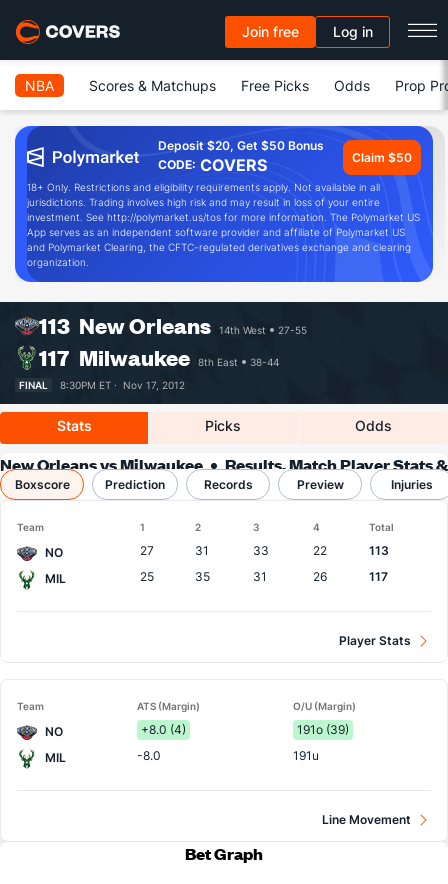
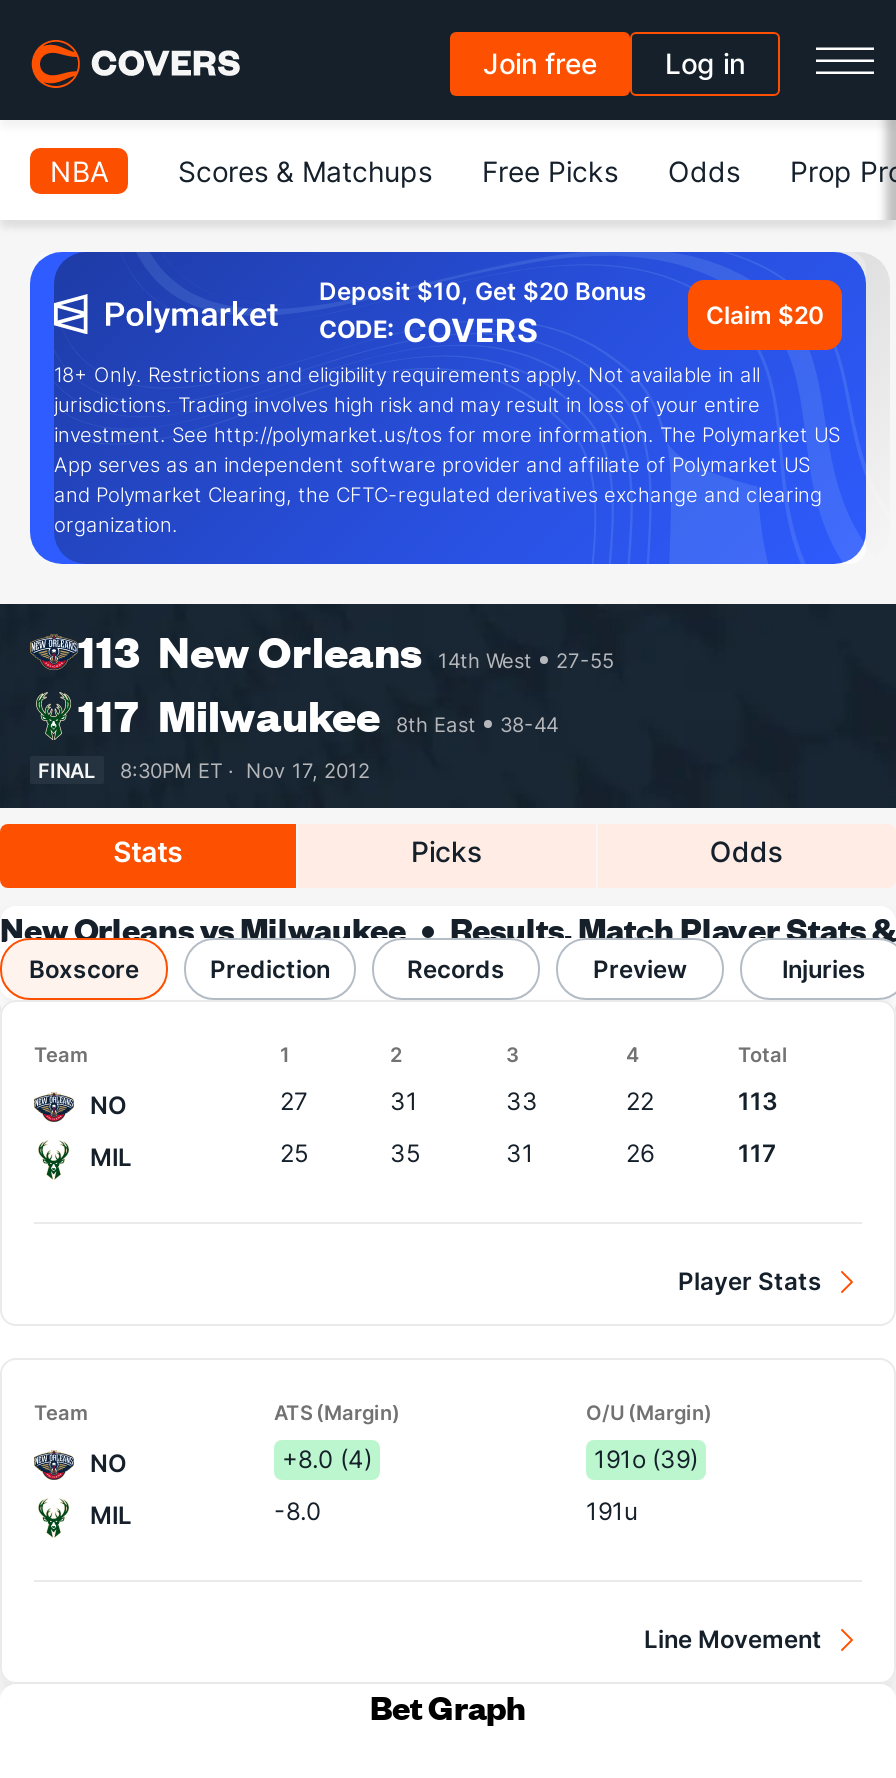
[158,138,324,153] Deposit $20, Get $50 Bonus -> [319,276,647,306] Deposit $10, Get $20 Bonus
[352,149,412,164] Claim $50 -> [706,299,824,329] Claim $20

